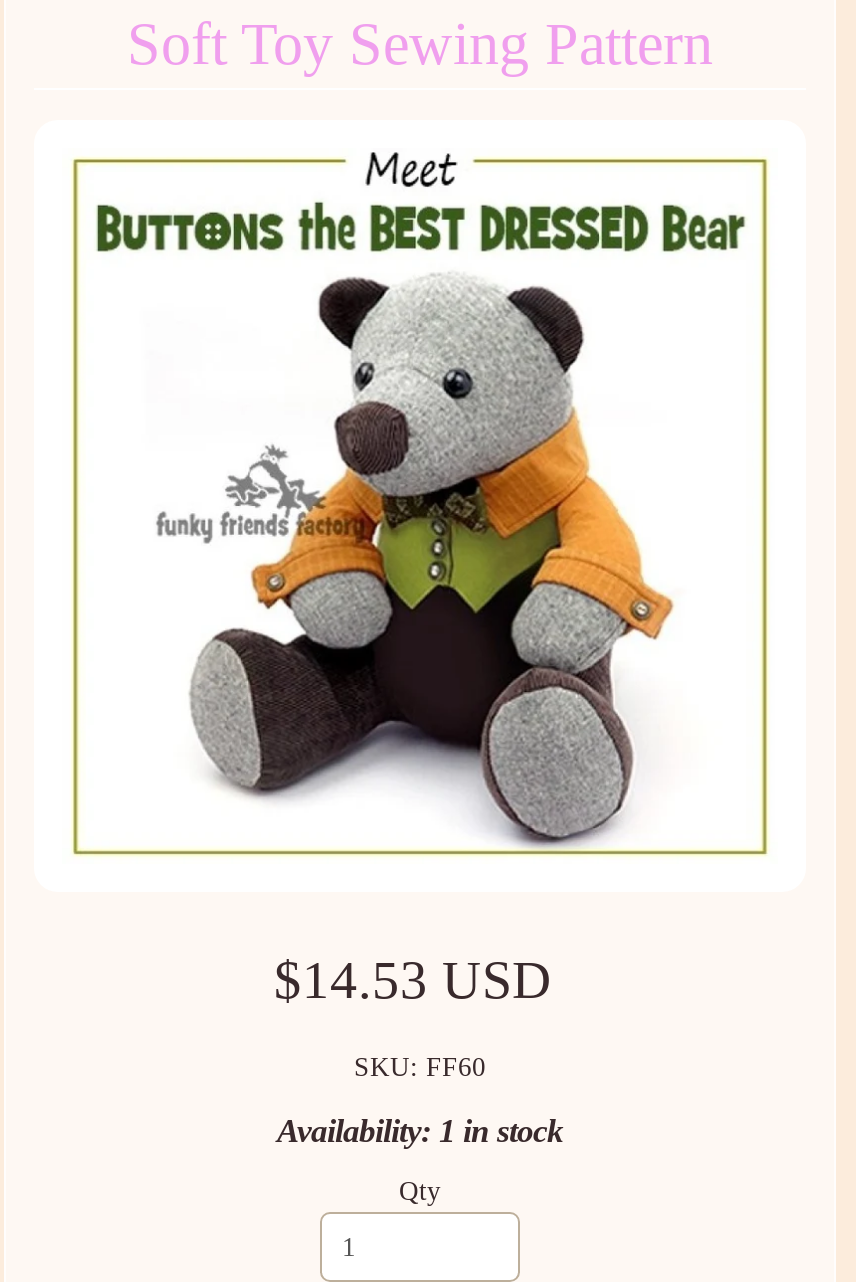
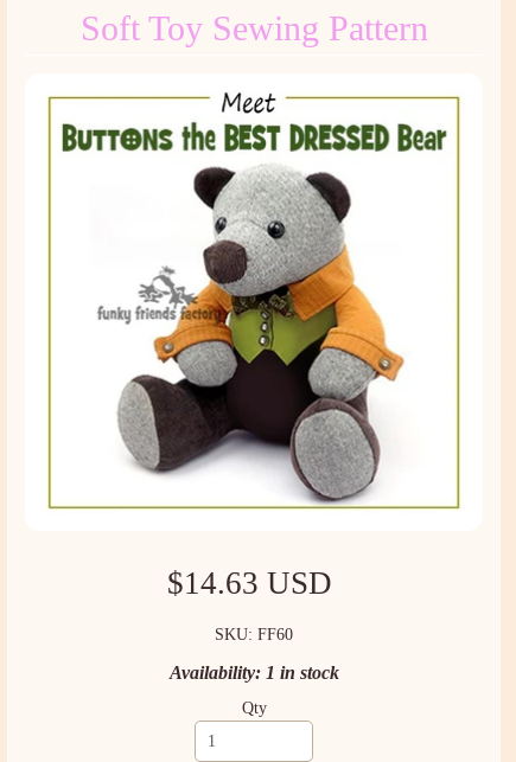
[274,950,552,1010] $14.53 USD -> [167,565,332,601] $14.63 USD

